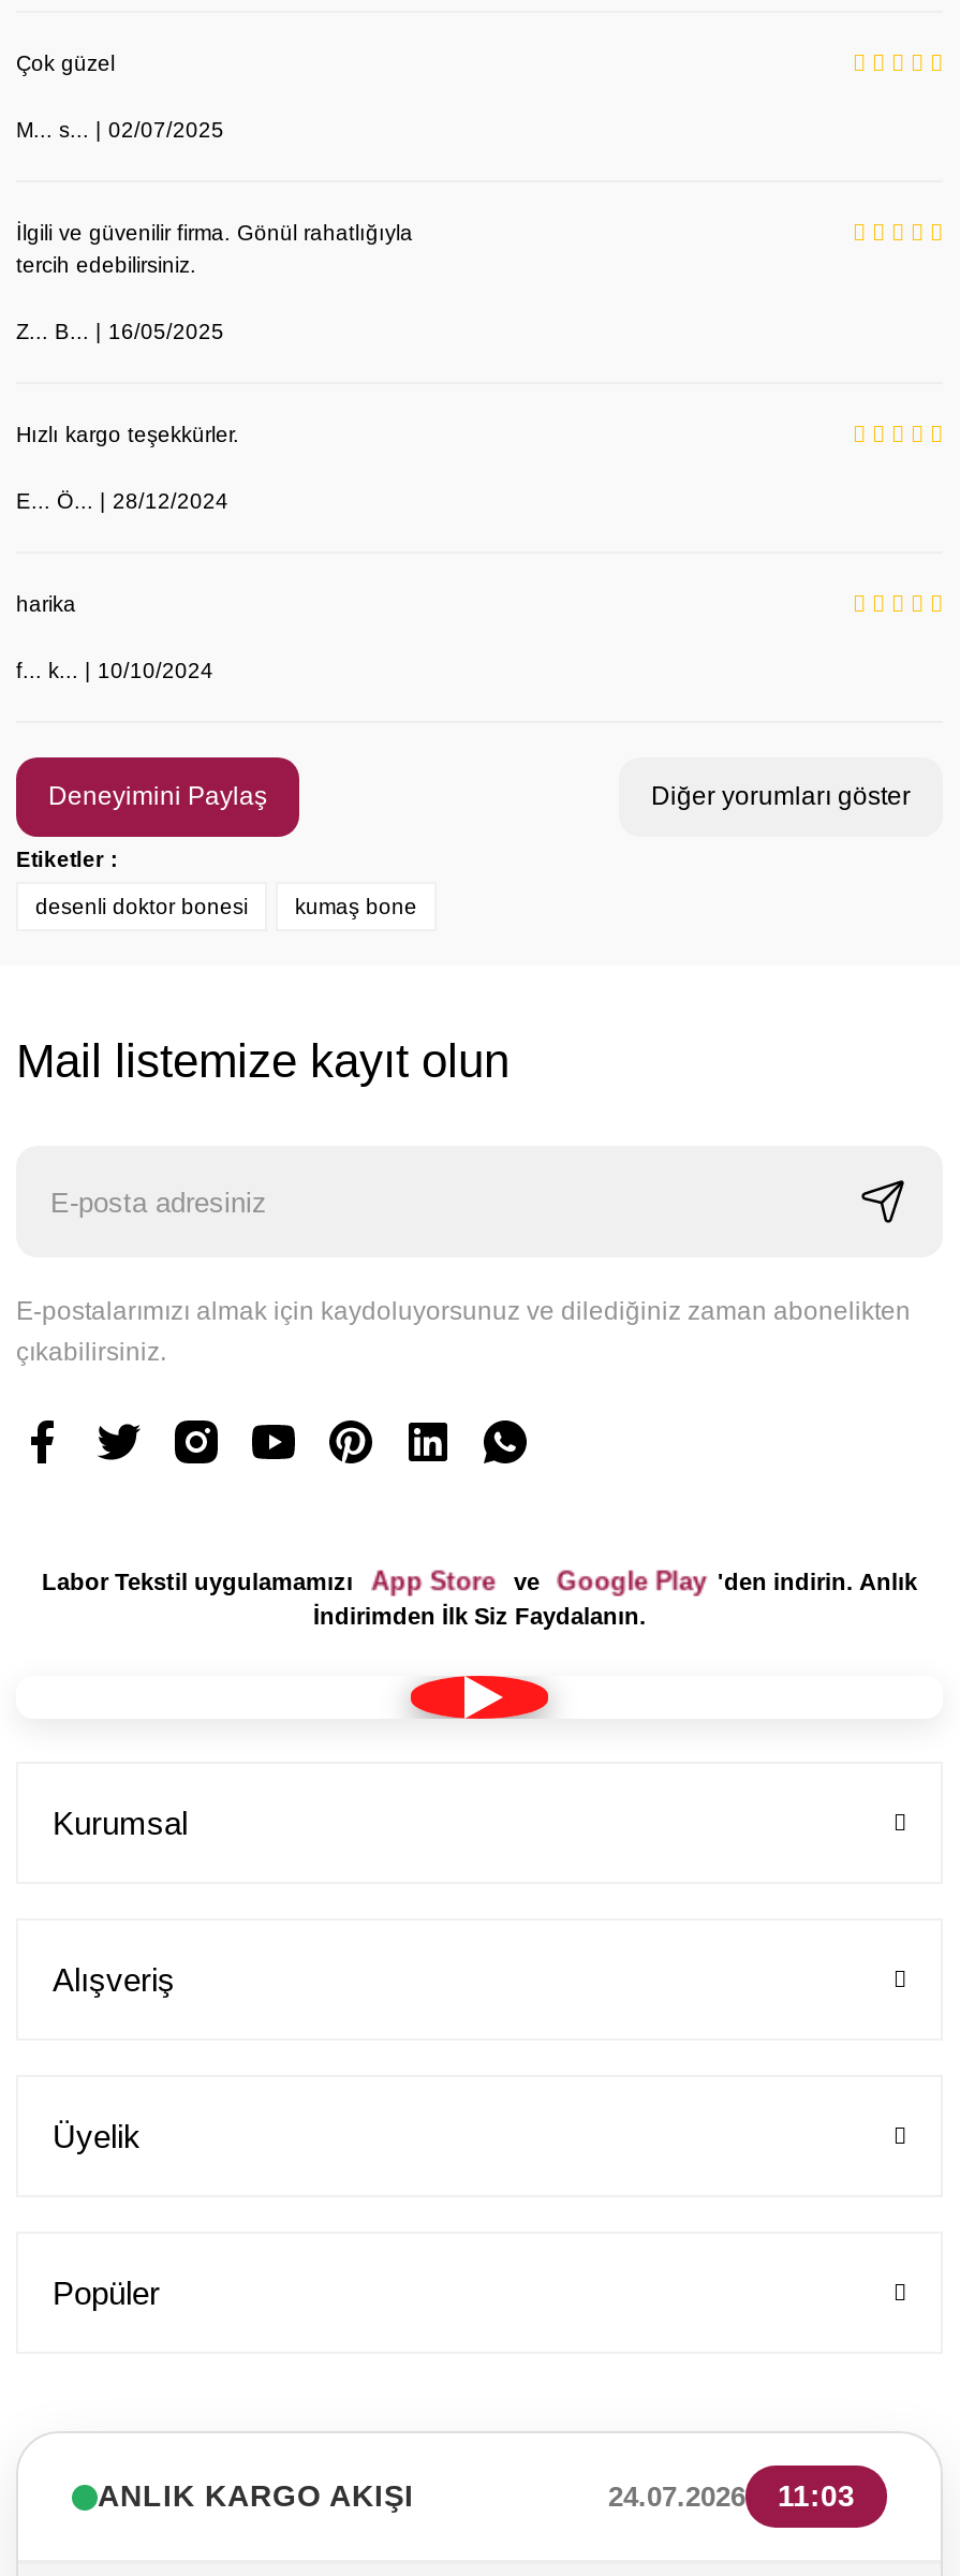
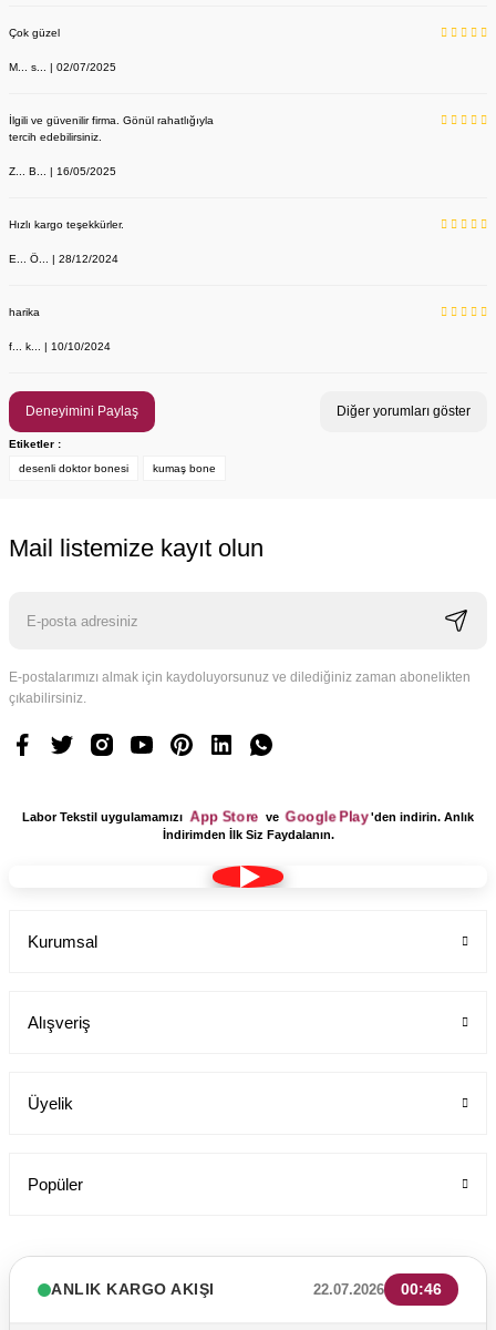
[608,2481,745,2513] 24.07.2026 -> [313,1281,384,1298] 22.07.2026
[778,2478,855,2513] 11:03 -> [401,1280,442,1298] 00:46

